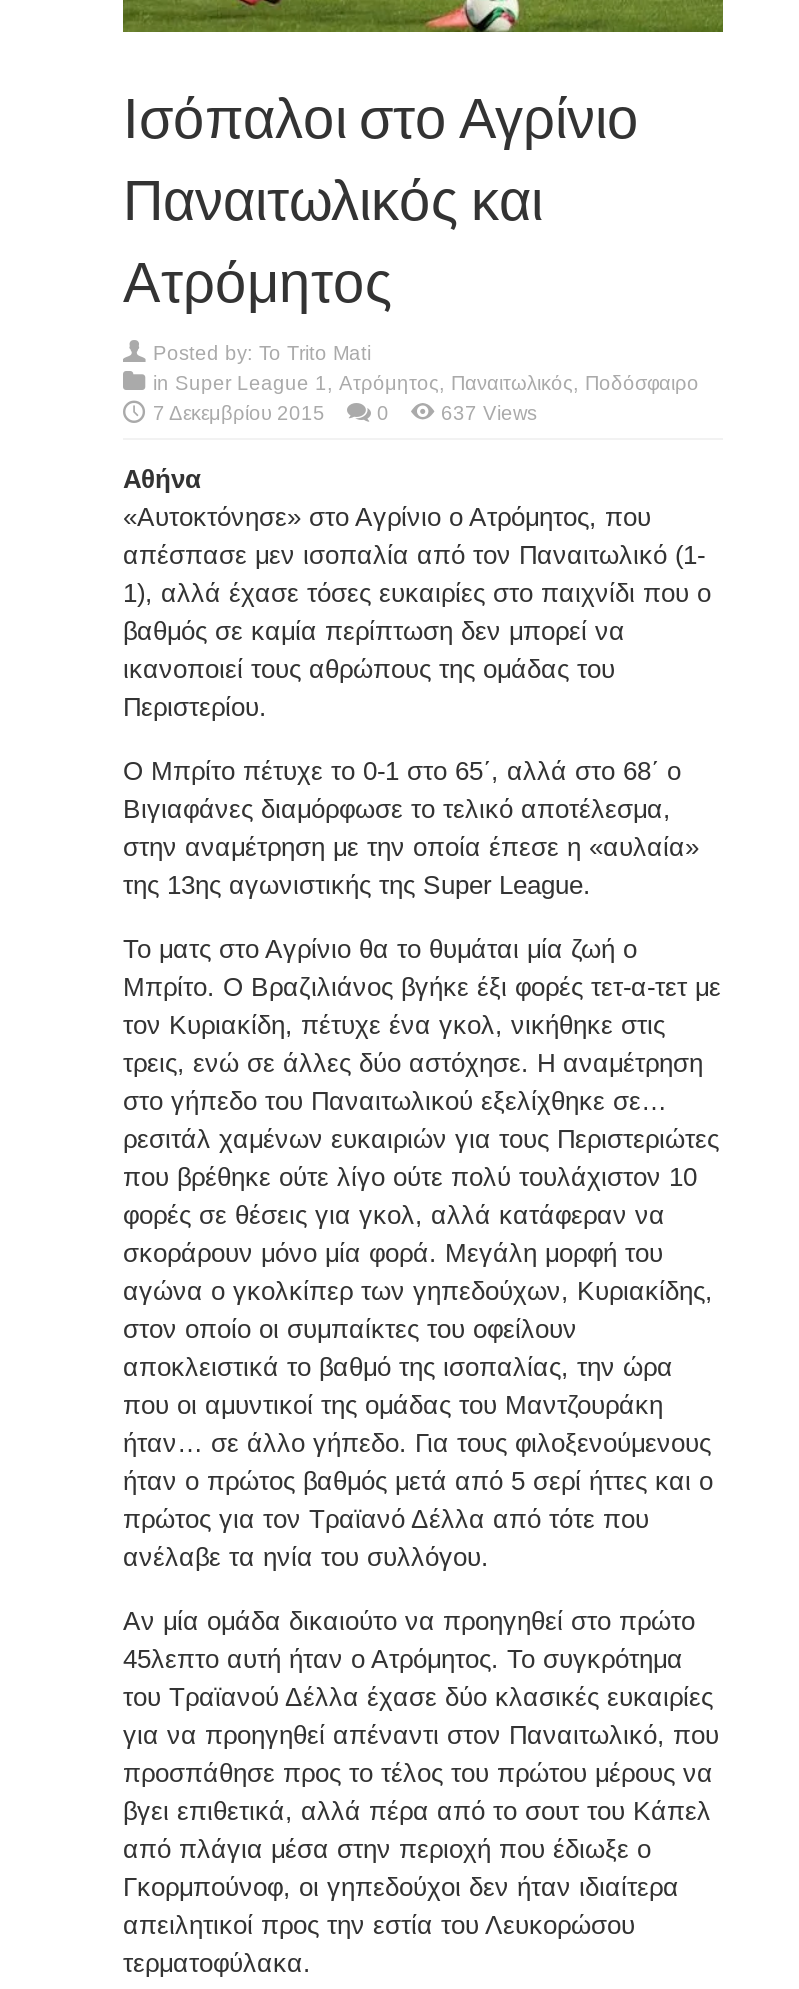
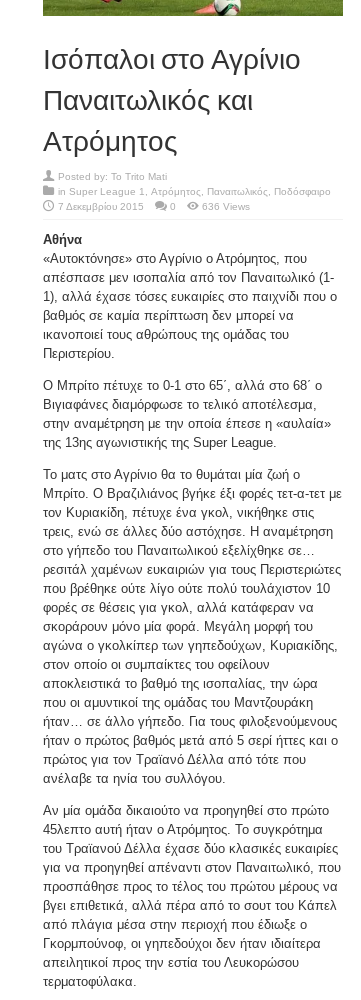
[441,402,537,424] 637 Views -> [202,201,250,212] 636 Views

